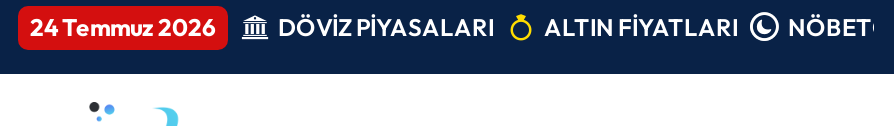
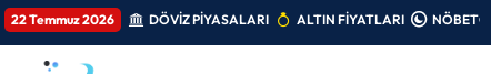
[30,11,216,41] 24 Temmuz 2026 -> [11,10,114,27] 22 Temmuz 2026

